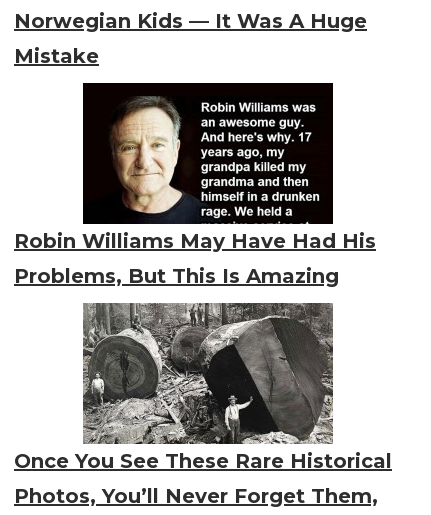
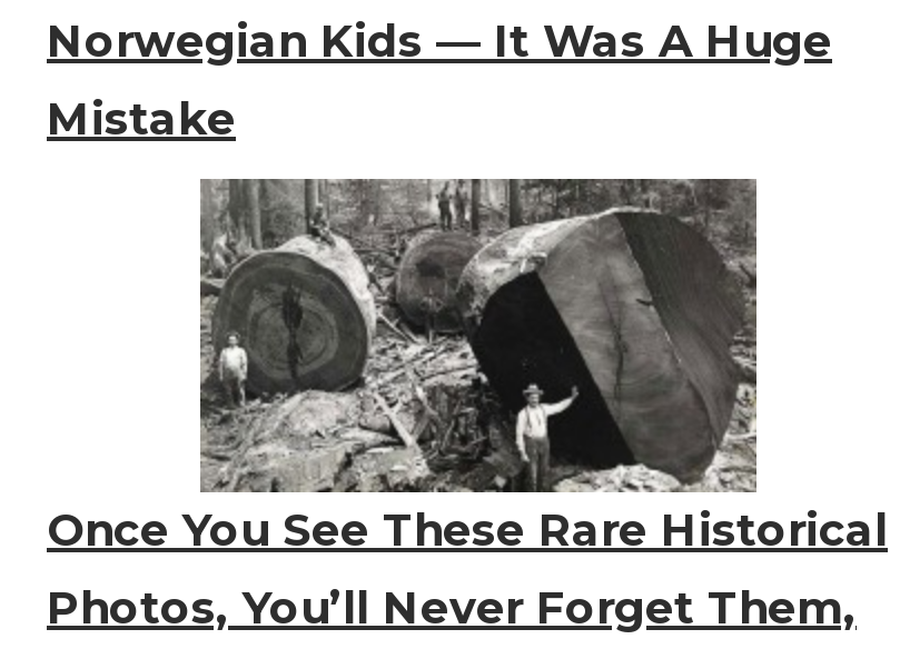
[14,83,376,288] [image] | Robin Williams May Have Had His | Problems, But This Is Amazing -> none

